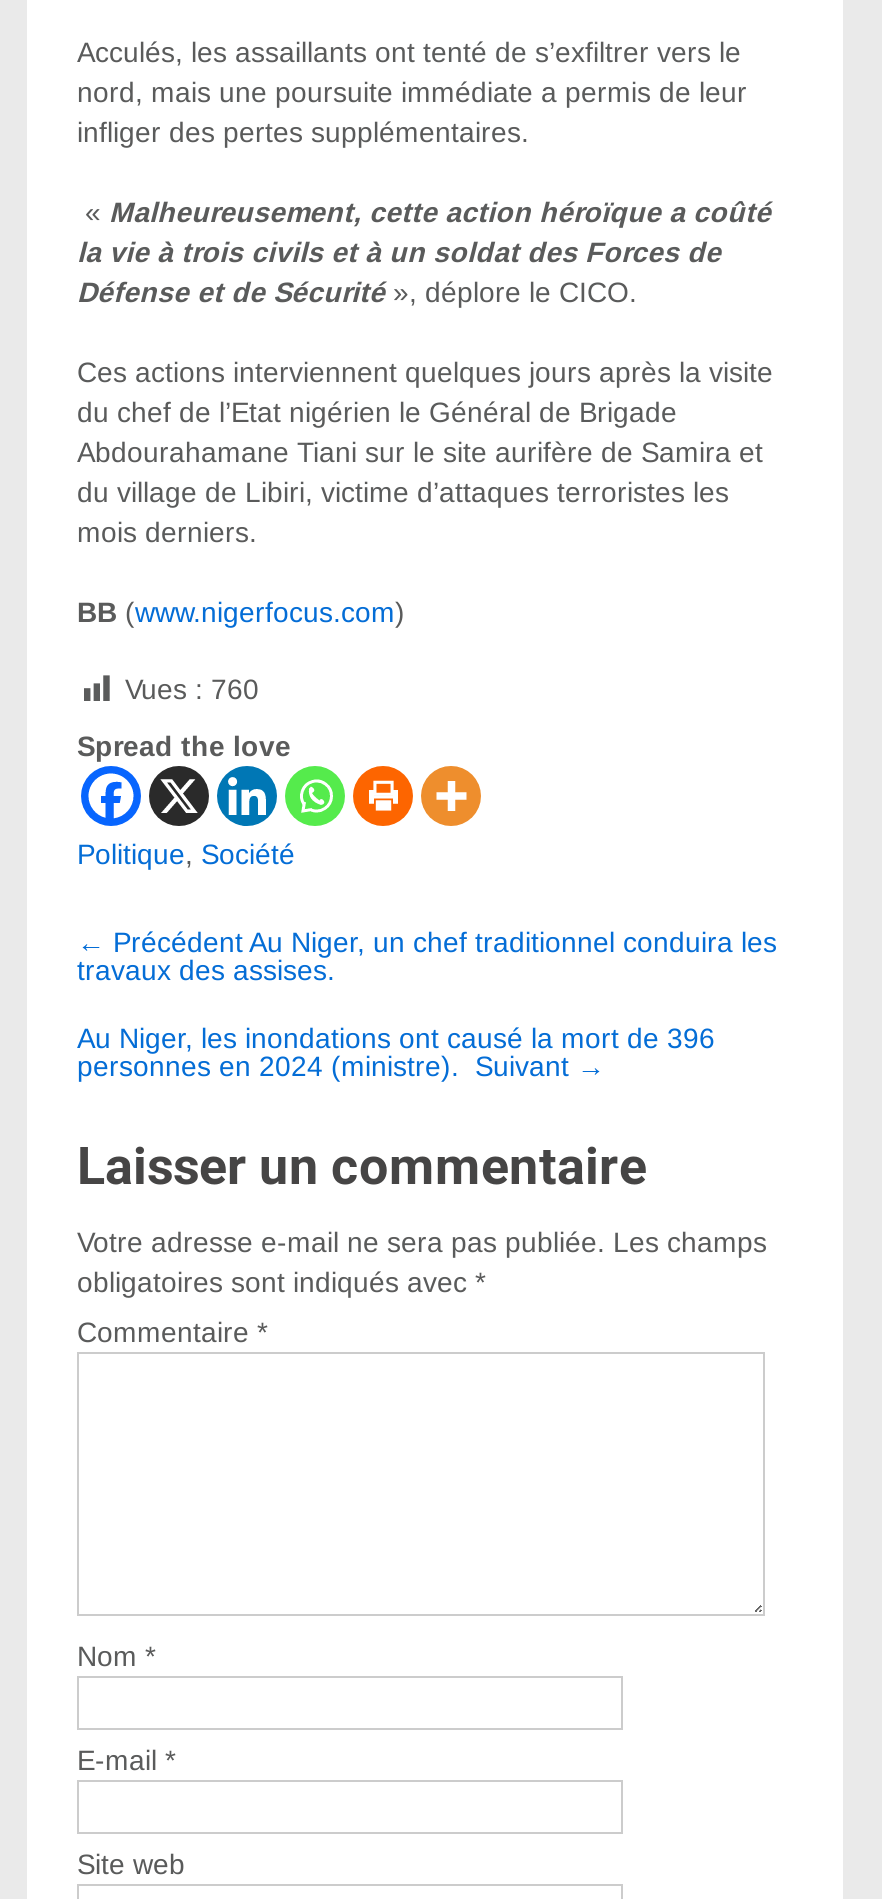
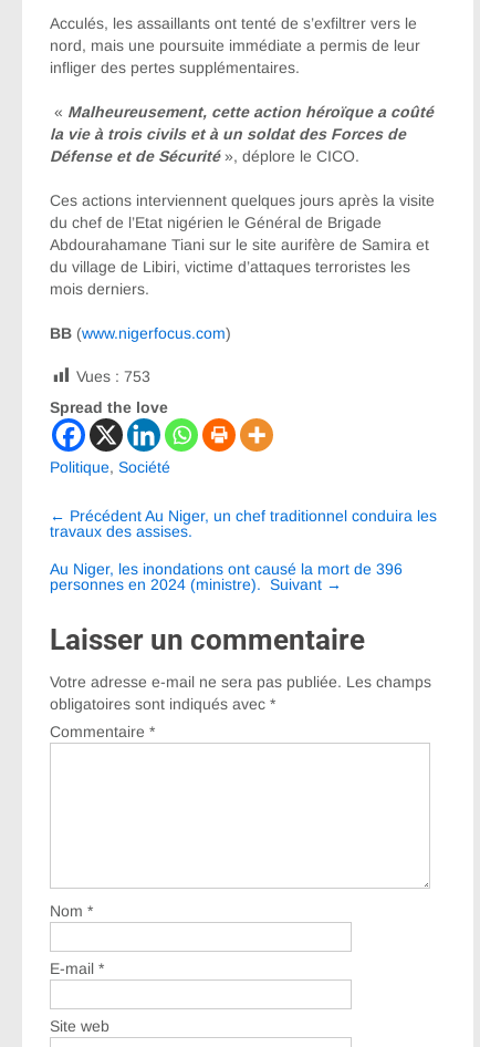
[125,674,259,706] Vues : 760 -> [76,367,150,385] Vues : 753

